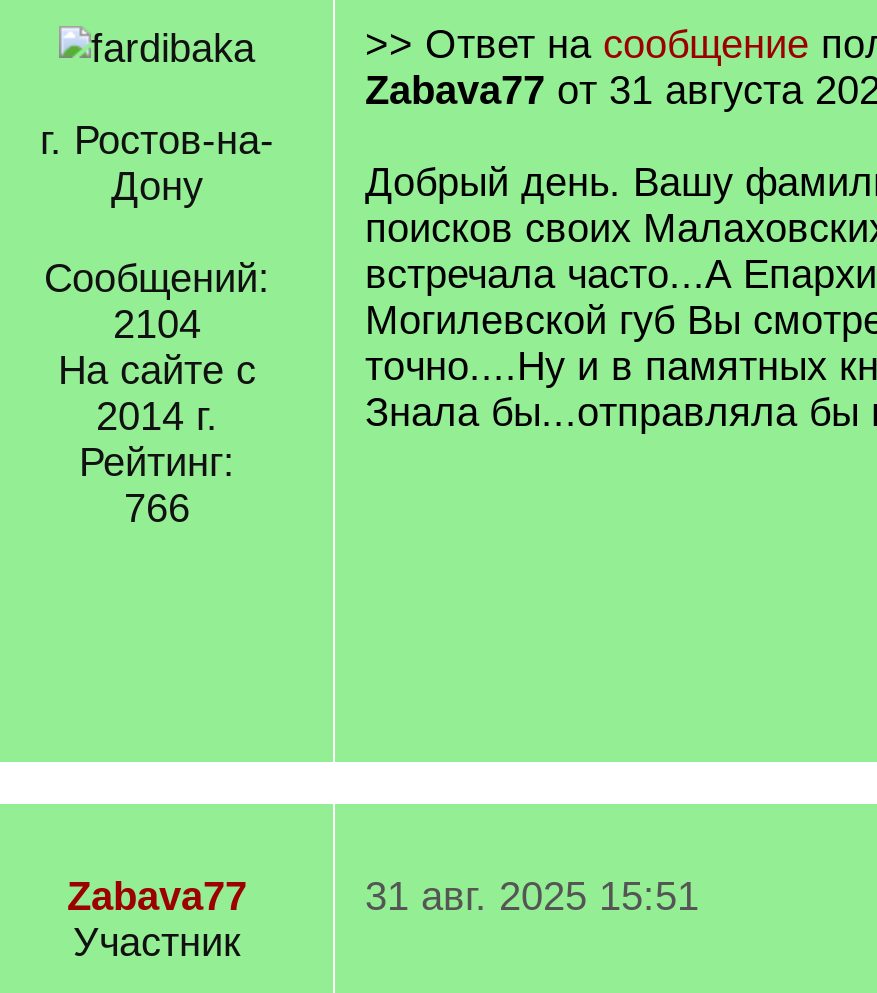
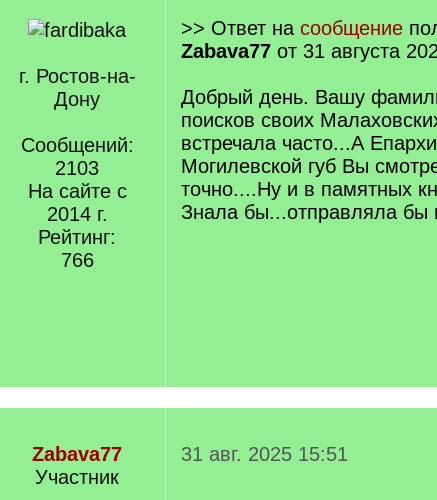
[113,302,201,346] 2104 -> [55,157,99,179] 2103

